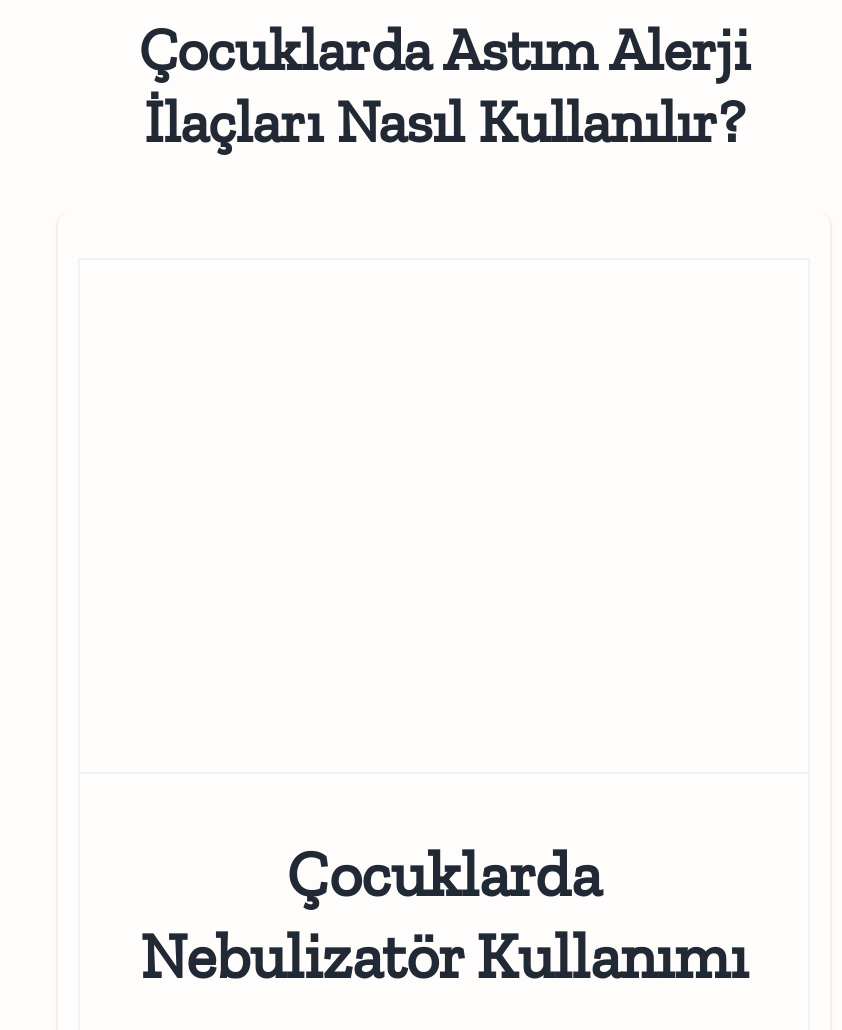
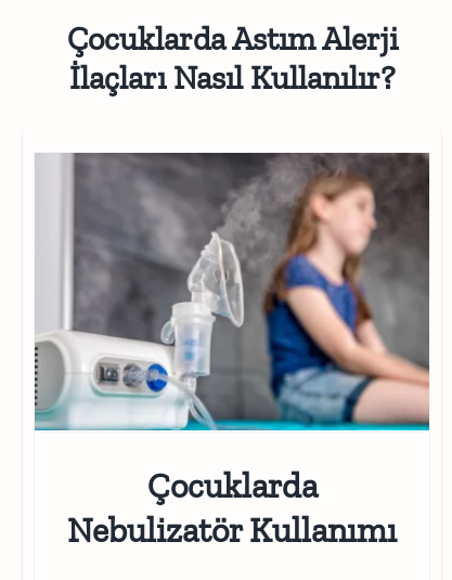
none -> [34,152,430,431] [image]

